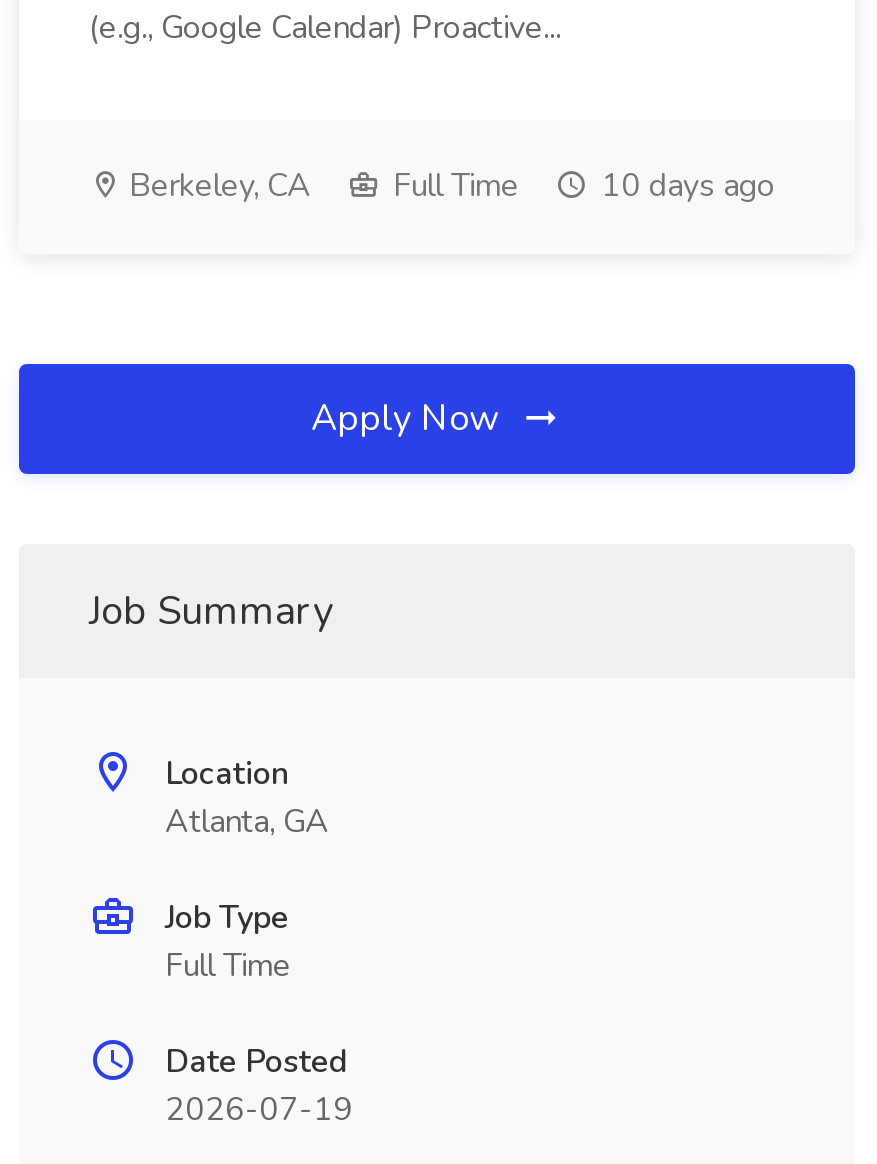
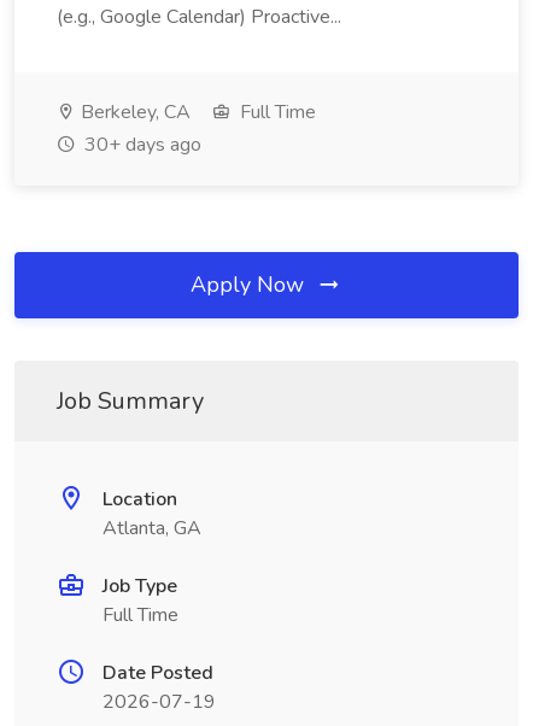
[593,164,775,208] 10 days ago -> [80,131,201,158] 30+ days ago

